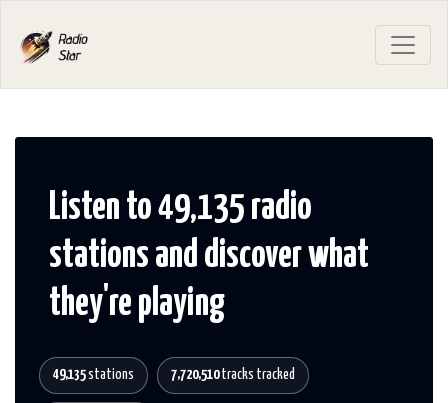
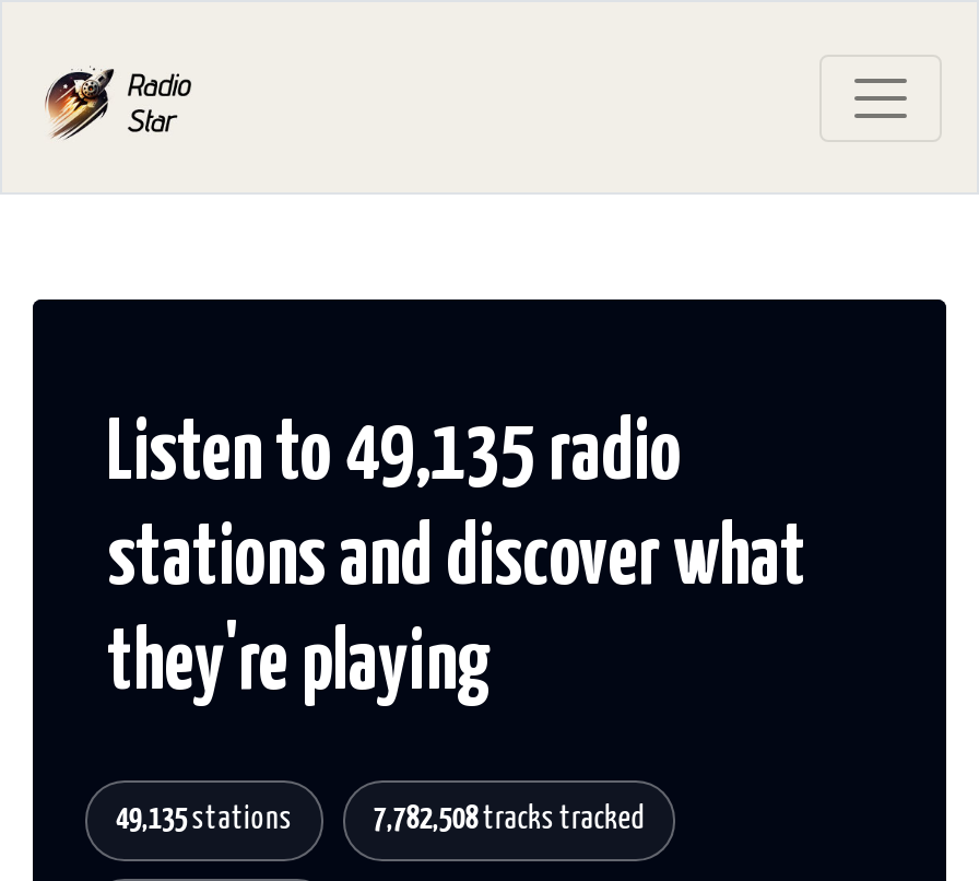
[171,368,295,382] 7,720,510tracks tracked -> [373,805,644,836] 7,782,508tracks tracked

